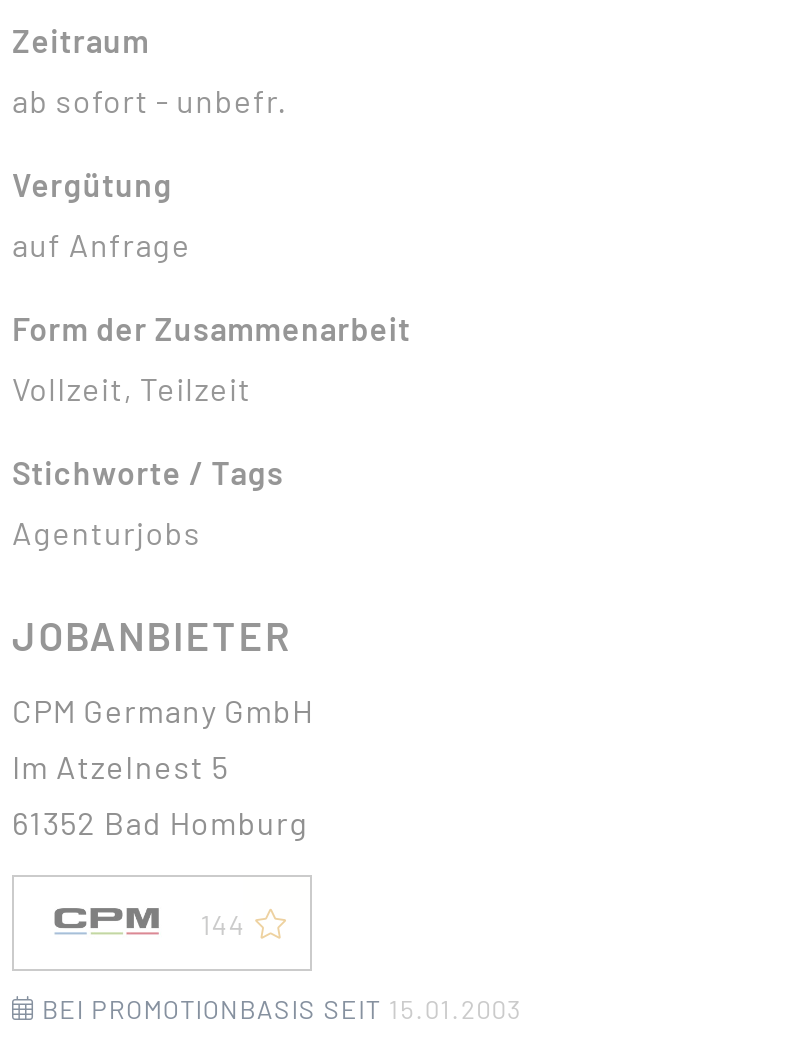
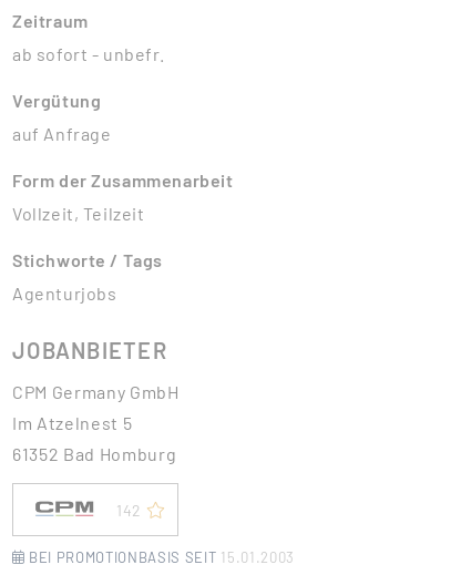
[200,906,246,940] 144 -> [117,500,142,519] 142

